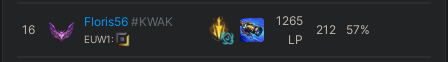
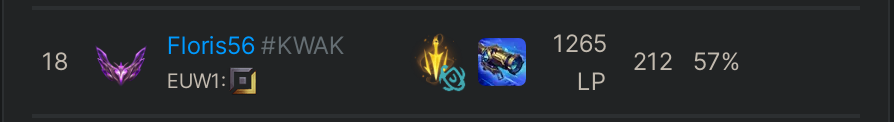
[22,22,35,37] 16 -> [42,45,68,75] 18

